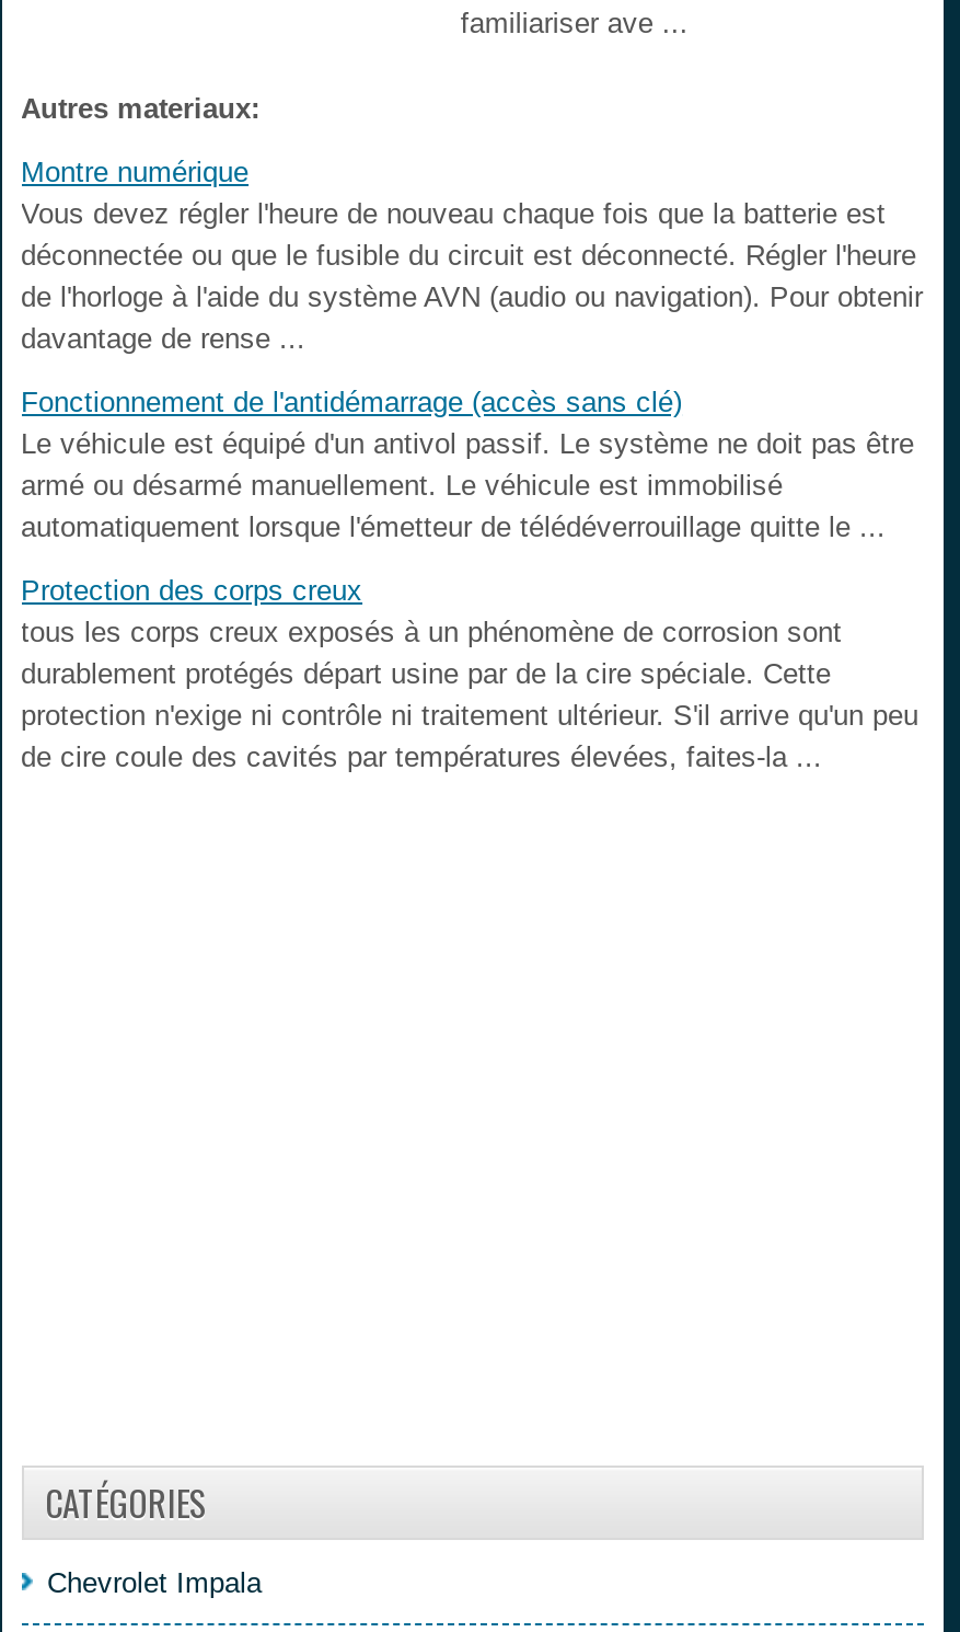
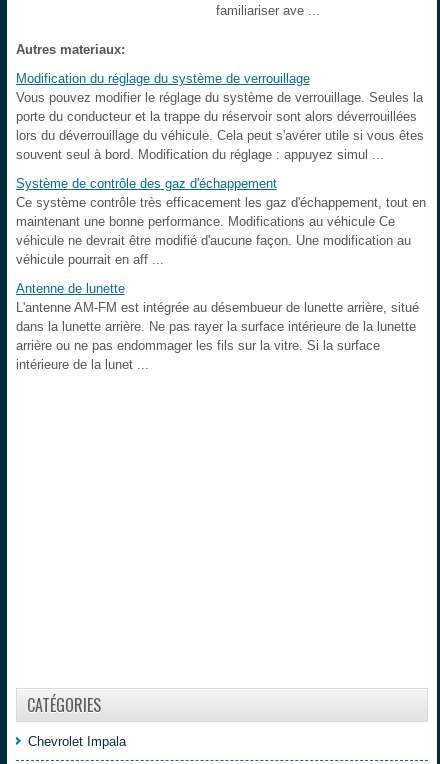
[21,155,923,354] Montre numérique | Vous devez régler l'heure de nouveau chaque fois que la batterie est | déconnectée ou que le fusible du circuit est déconnecté. Régler l'heure | de l'horloge à l'aide du système AVN (audio ou navigation). Pour obtenir | davantage de rense ... -> [15,71,423,162] Modification du réglage du système de verrouillage | Vous pouvez modifier le réglage du système de verrouillage. Seules la | porte du conducteur et la trappe du réservoir sont alors déverrouillées | lors du déverrouillage du véhicule. Cela peut s'avérer utile si vous êtes | souvent seul à bord. Modification du réglage : appuyez simul ...
[21,385,914,542] Fonctionnement de l'antidémarrage (accès sans clé) | Le véhicule est équipé d'un antivol passif. Le système ne doit pas être | armé ou désarmé manuellement. Le véhicule est immobilisé | automatiquement lorsque l'émetteur de télédéverrouillage quitte le ... -> [15,176,425,267] Système de contrôle des gaz d'échappement | Ce système contrôle très efficacement les gaz d'échappement, tout en | maintenant une bonne performance. Modifications au véhicule Ce | véhicule ne devrait être modifié d'aucune façon. Une modification au | véhicule pourrait en aff ...
[21,573,918,772] Protection des corps creux | tous les corps creux exposés à un phénomène de corrosion sont | durablement protégés départ usine par de la cire spéciale. Cette | protection n'exige ni contrôle ni traitement ultérieur. S'il arrive qu'un peu | de cire coule des cavités par températures élevées, faites-la ... -> [15,281,418,372] Antenne de lunette | L'antenne AM-FM est intégrée au désembueur de lunette arrière, situé | dans la lunette arrière. Ne pas rayer la surface intérieure de la lunette | arrière ou ne pas endommager les fils sur la vitre. Si la surface | intérieure de la lunet ...

